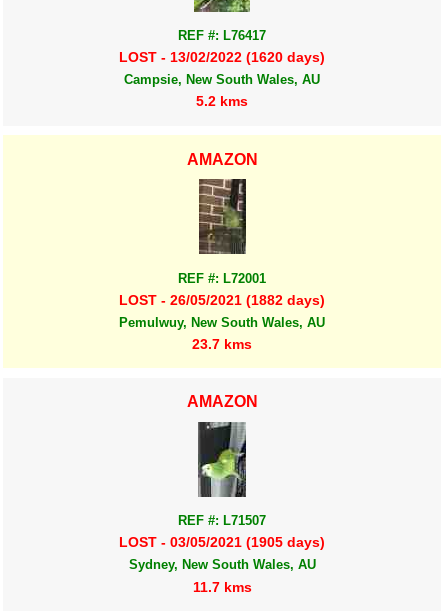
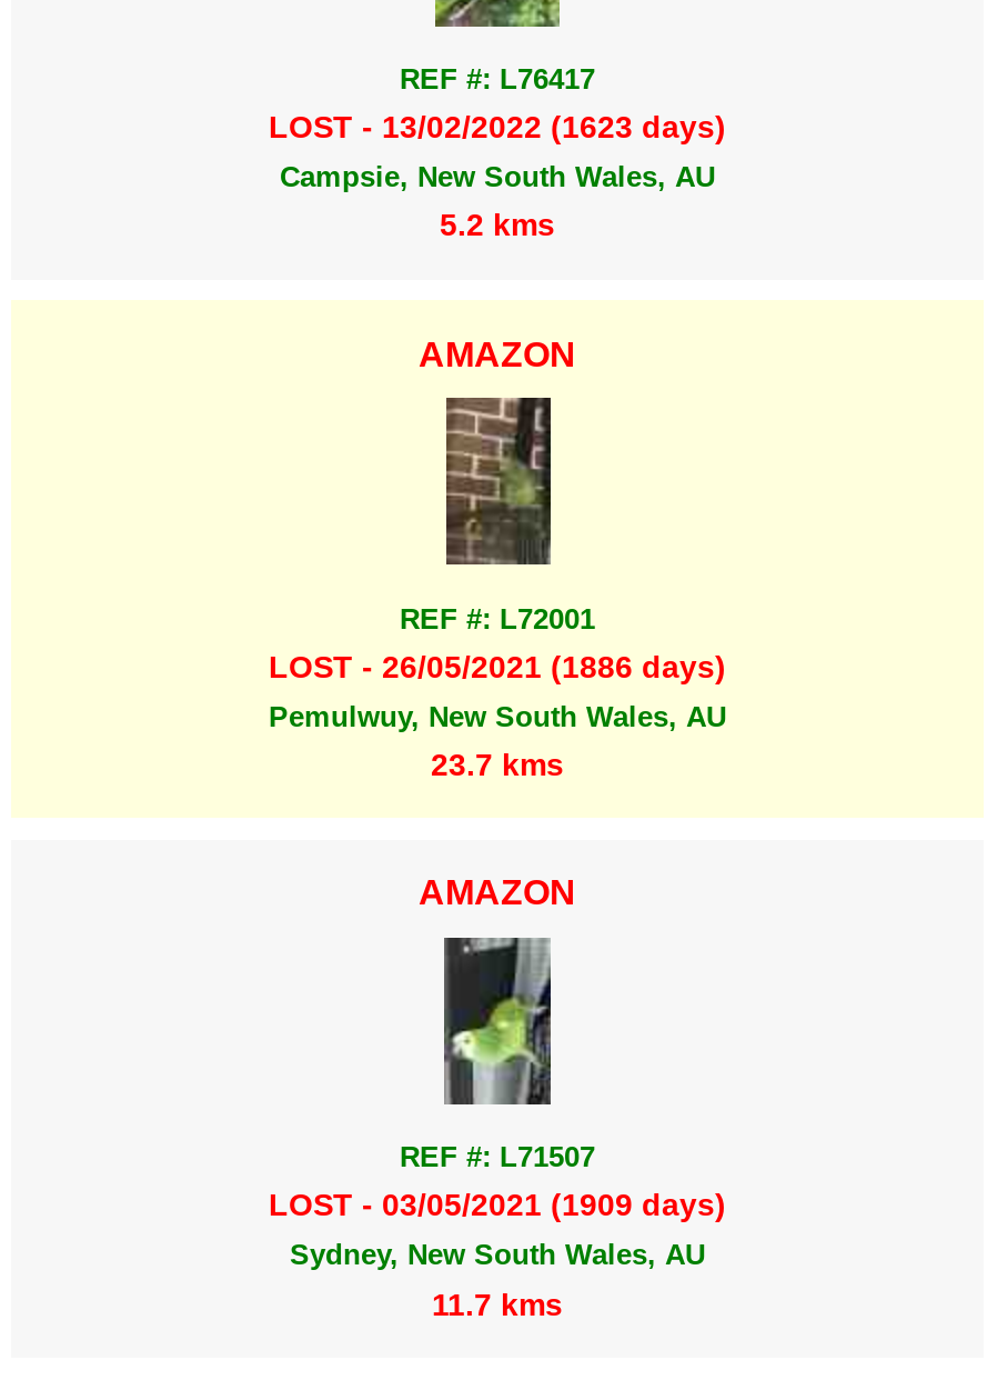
[119,49,325,65] LOST - 13/02/2022 (1620 days) -> [269,109,726,145] LOST - 13/02/2022 (1623 days)
[119,292,325,308] LOST - 26/05/2021 (1882 days) -> [269,648,726,684] LOST - 26/05/2021 (1886 days)
[119,534,325,550] LOST - 03/05/2021 (1905 days) -> [269,1187,726,1223] LOST - 03/05/2021 (1909 days)

